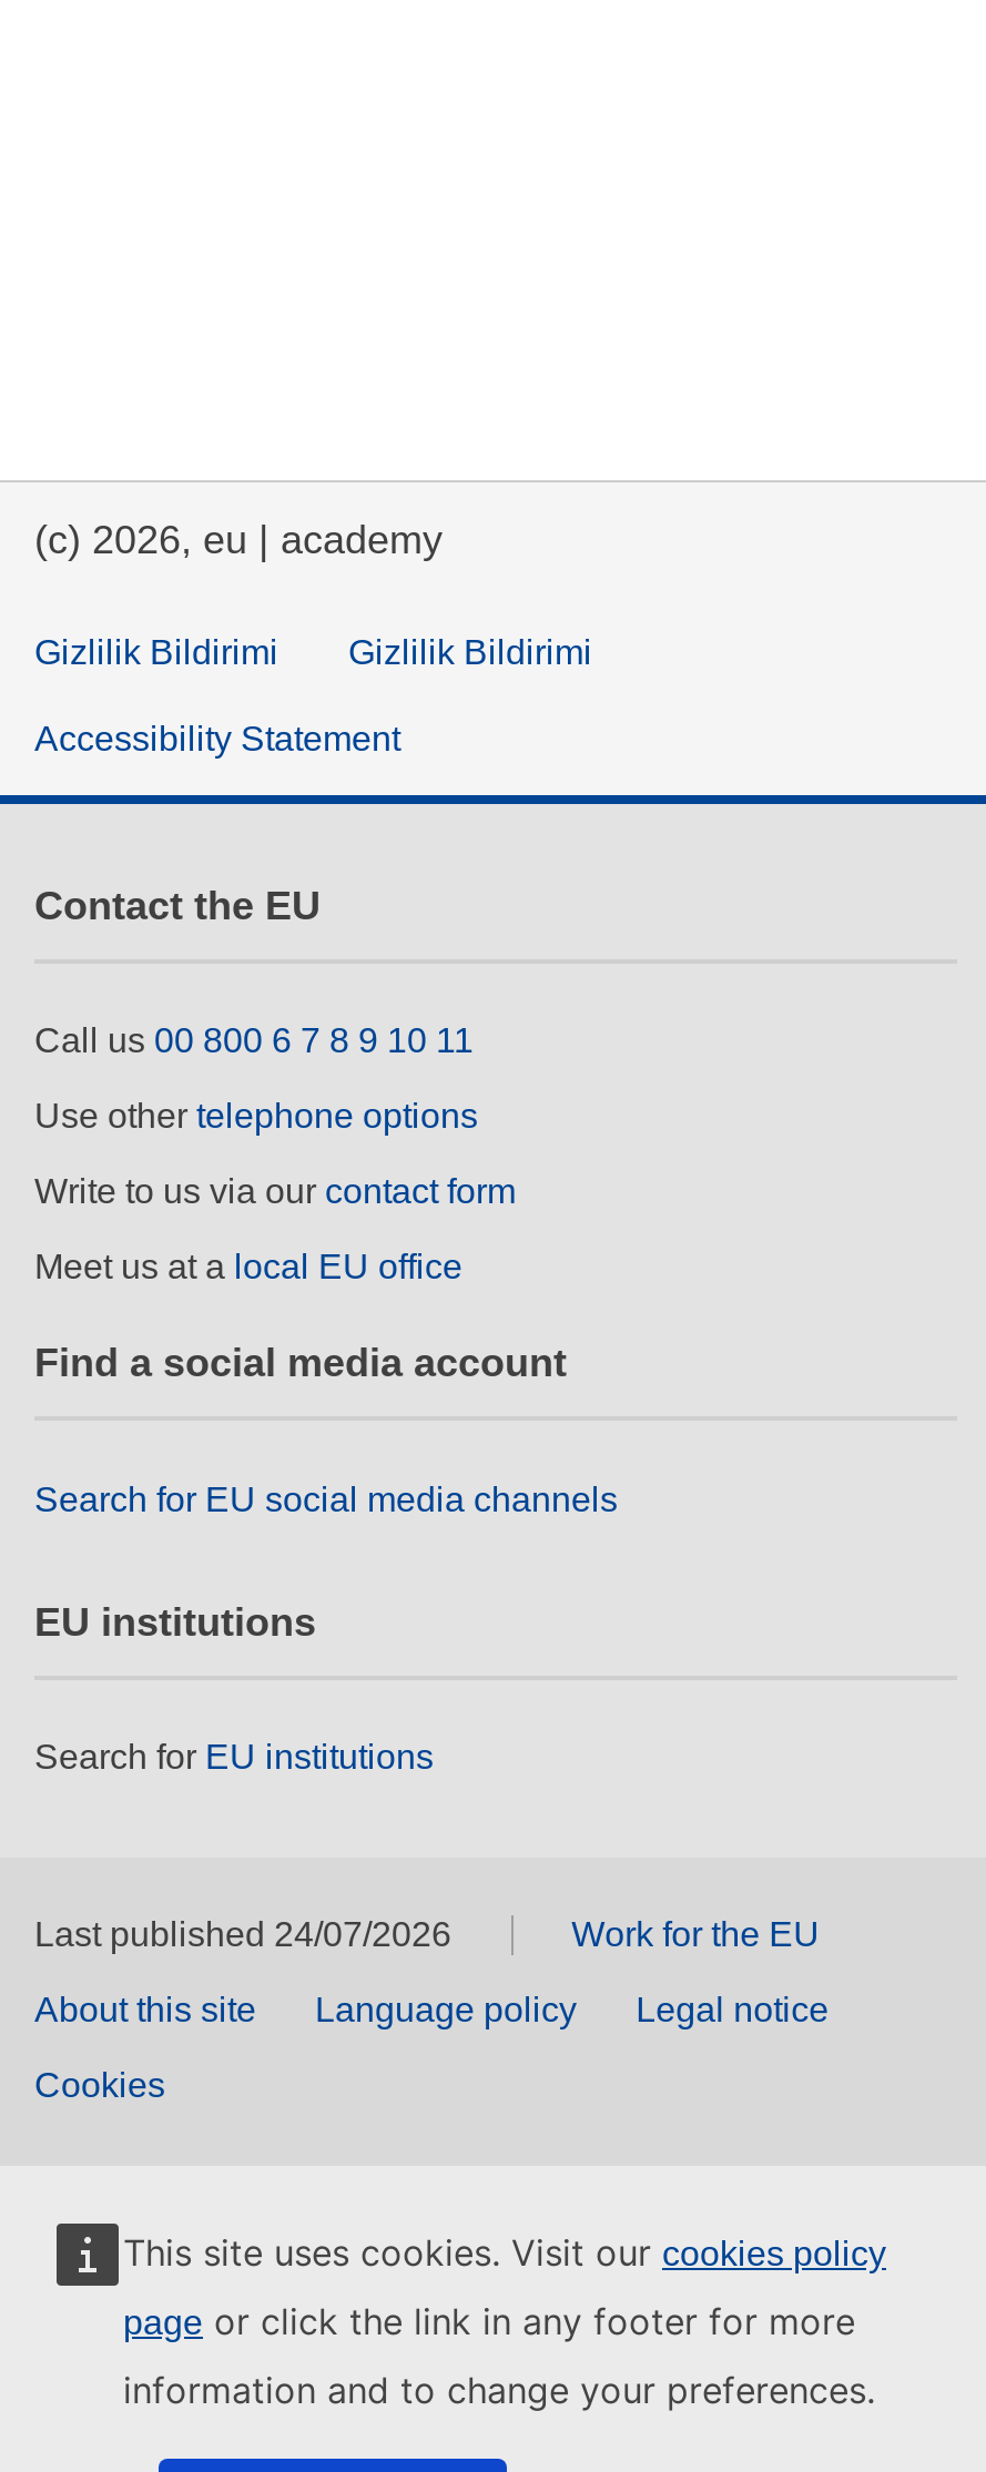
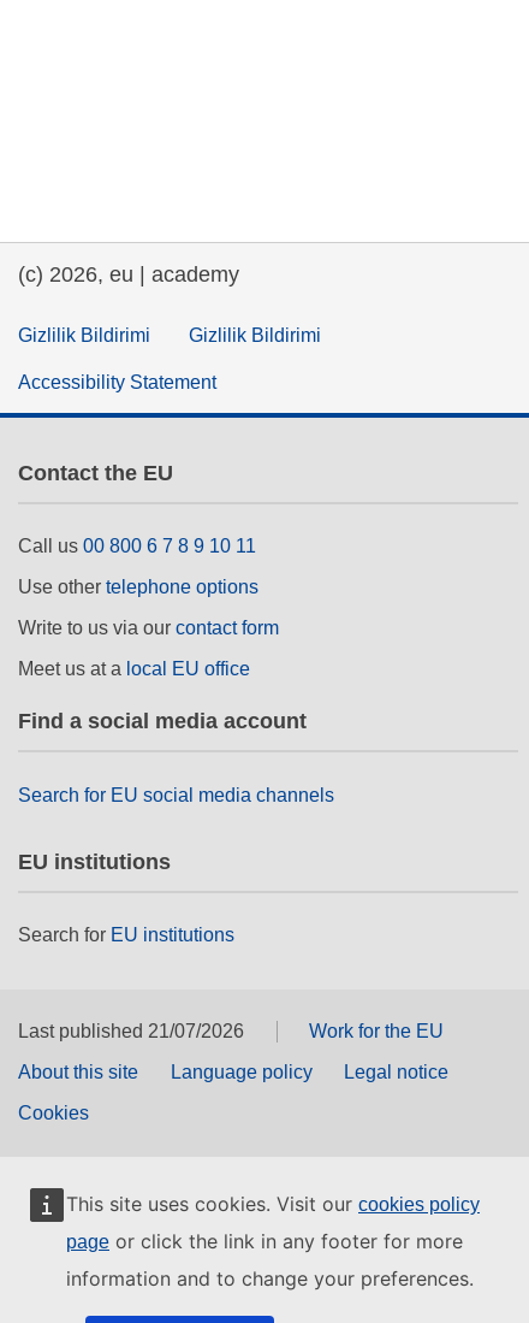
[34,1916,451,1954] Last published 24/07/2026 -> [18,1021,244,1042] Last published 21/07/2026

